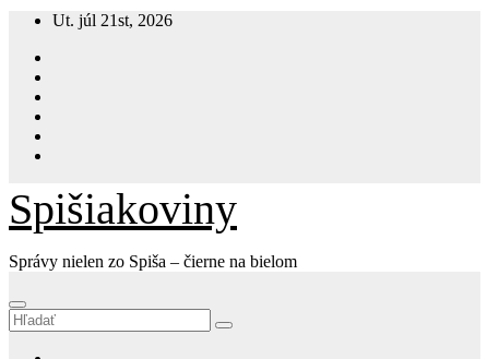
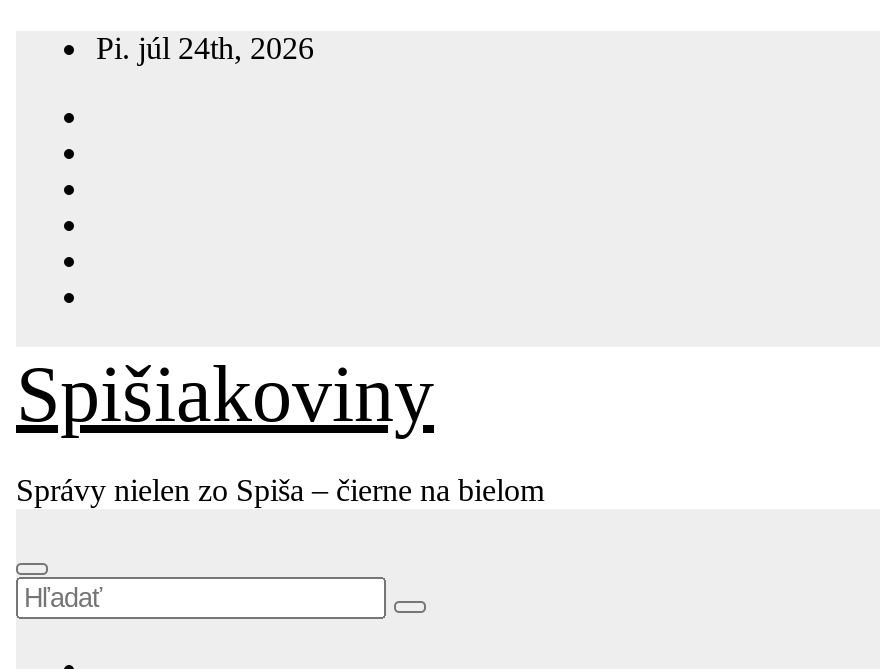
[52,11,173,29] Ut. júl 21st, 2026 -> [96,31,314,65] Pi. júl 24th, 2026

